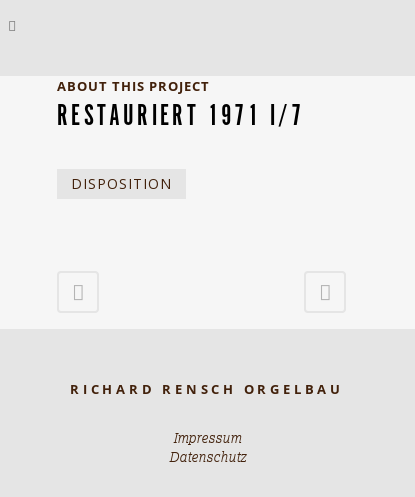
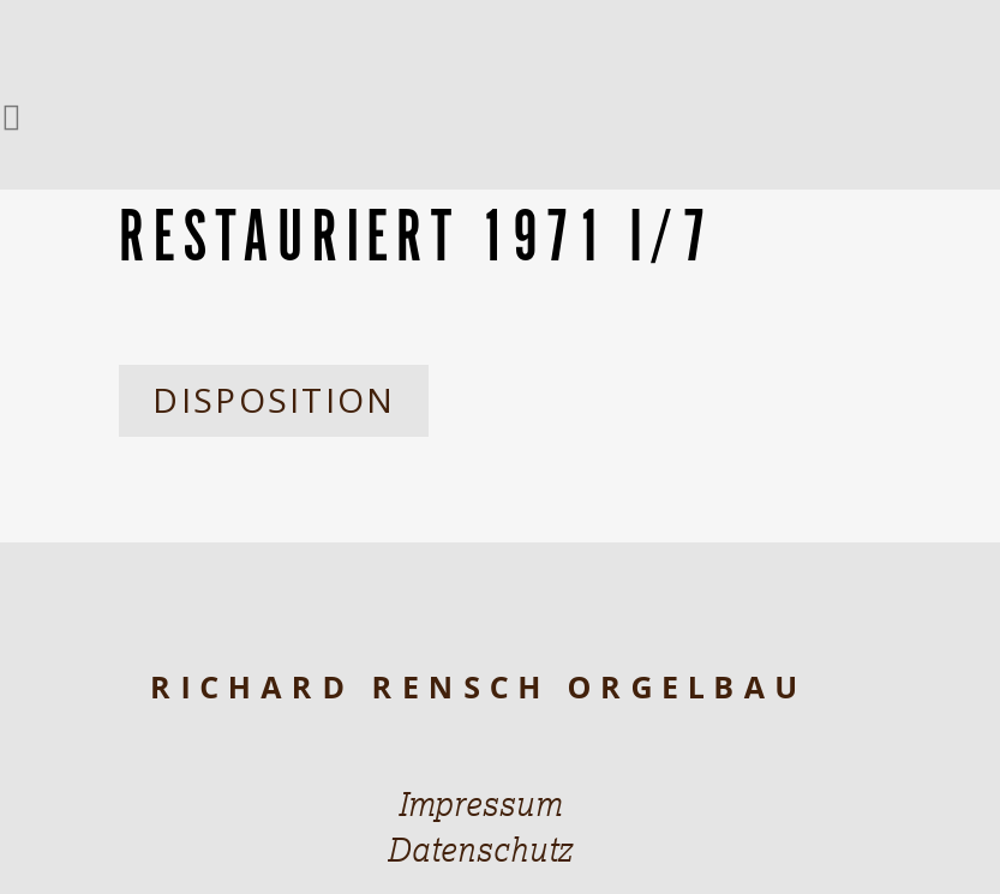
[57,77,210,95] ABOUT THIS PROJECT -> none

